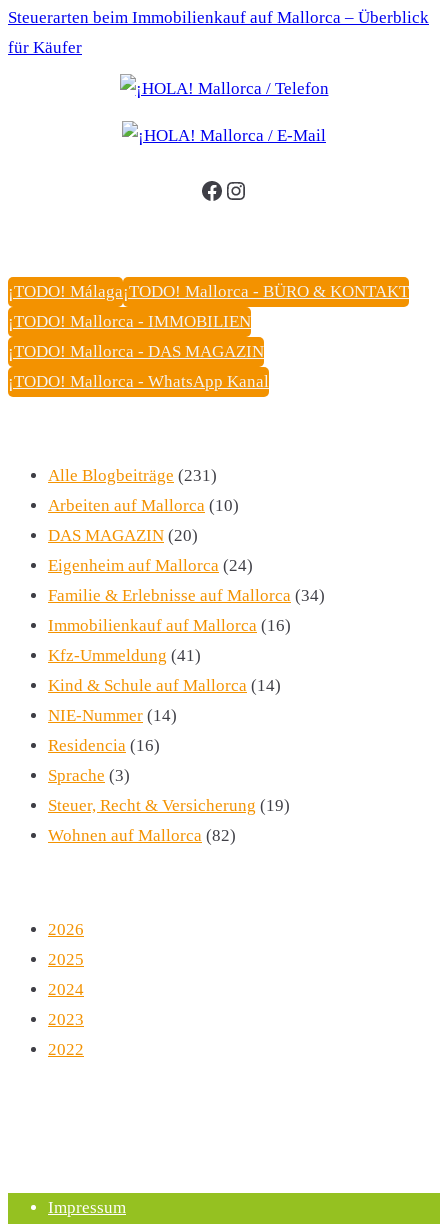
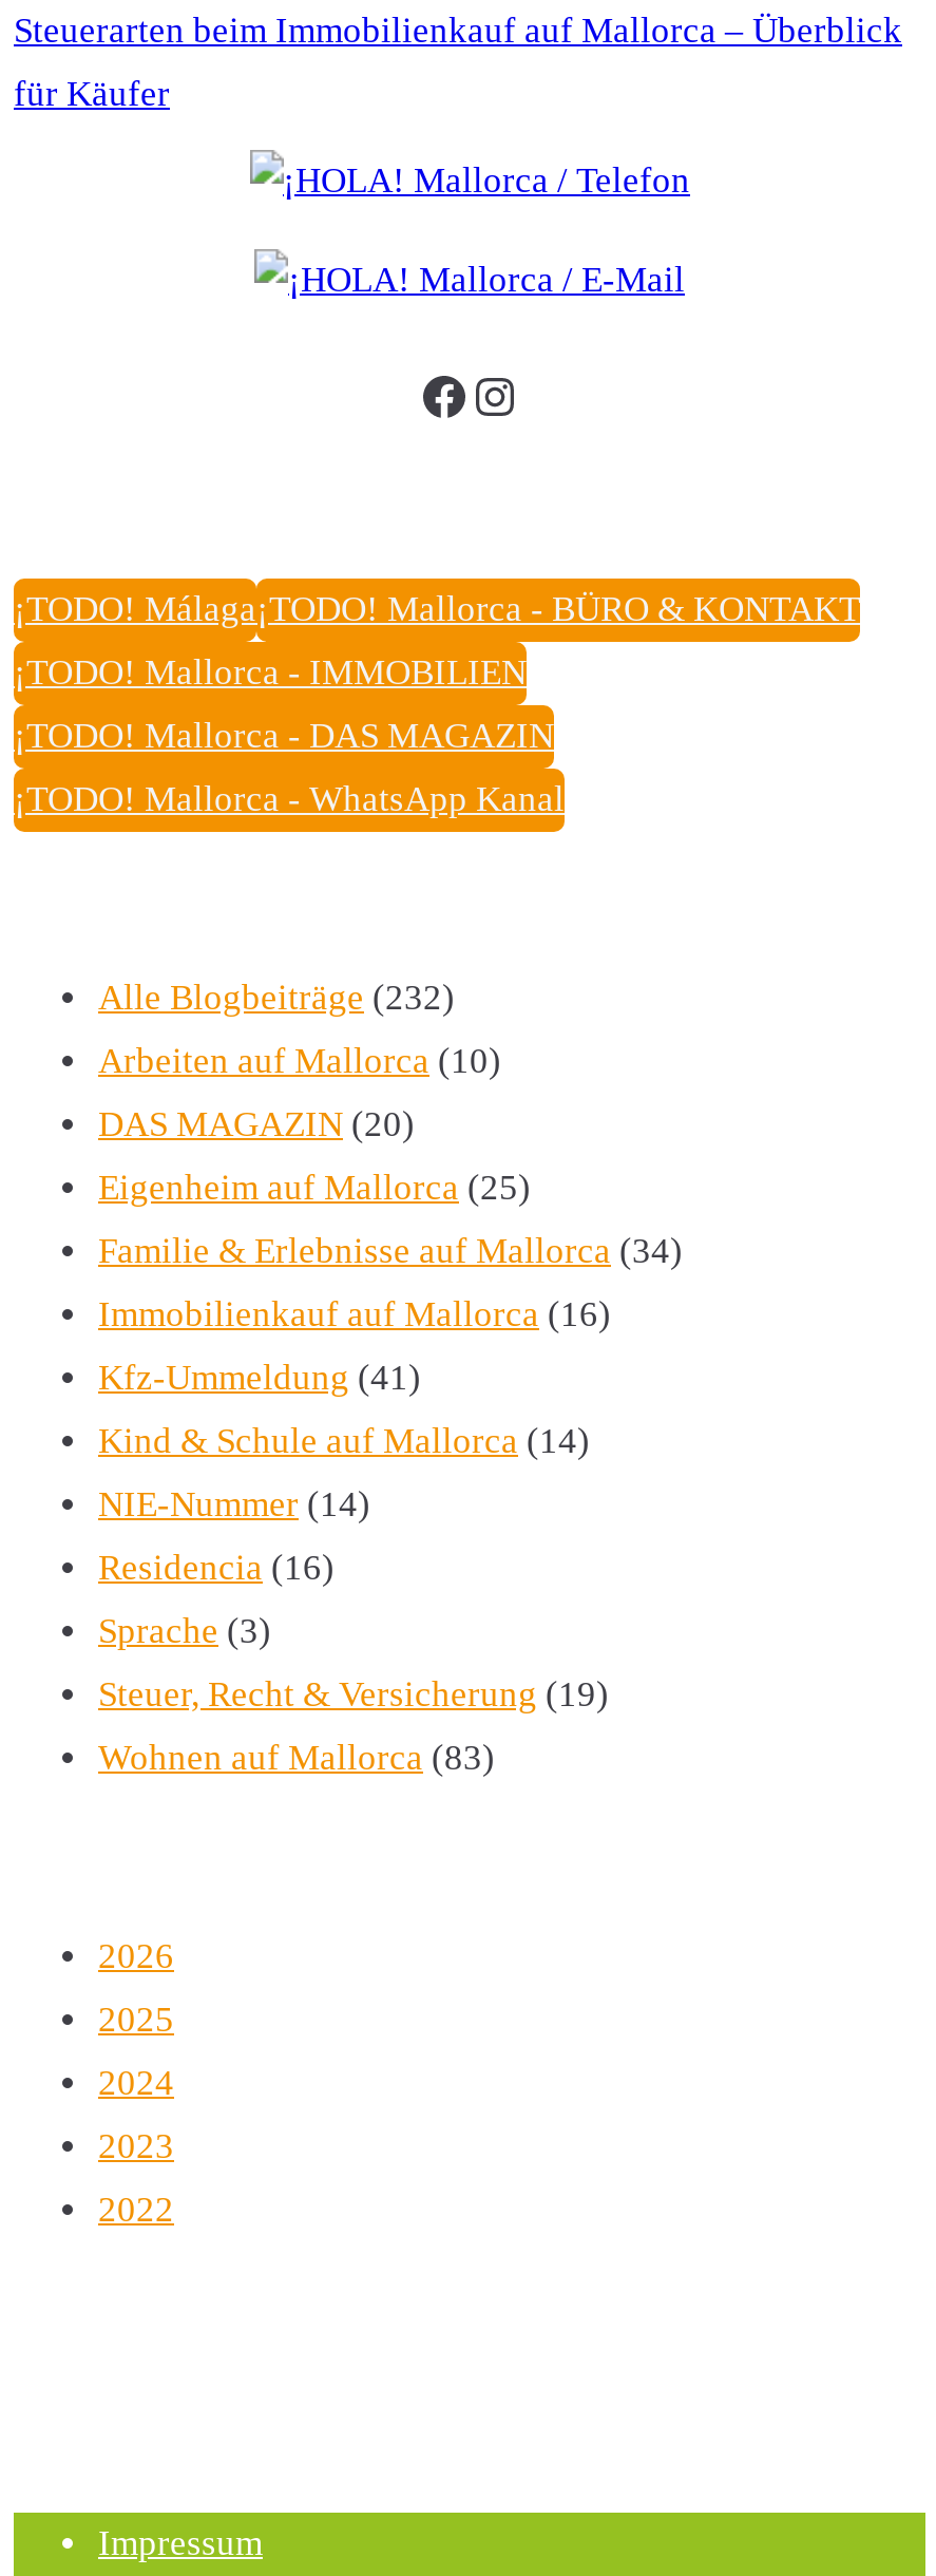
[48,466,217,485] Alle Blogbeiträge (231) -> [98,978,455,1018] Alle Blogbeiträge (232)
[48,556,253,575] Eigenheim auf Mallorca (24) -> [98,1168,531,1208] Eigenheim auf Mallorca (25)
[48,826,236,845] Wohnen auf Mallorca (82) -> [98,1738,495,1778] Wohnen auf Mallorca (83)

